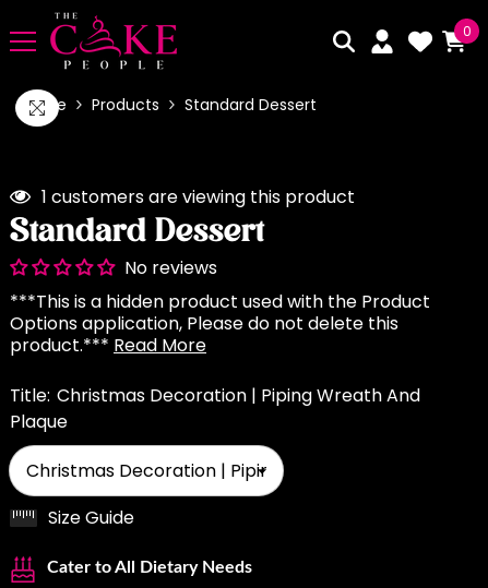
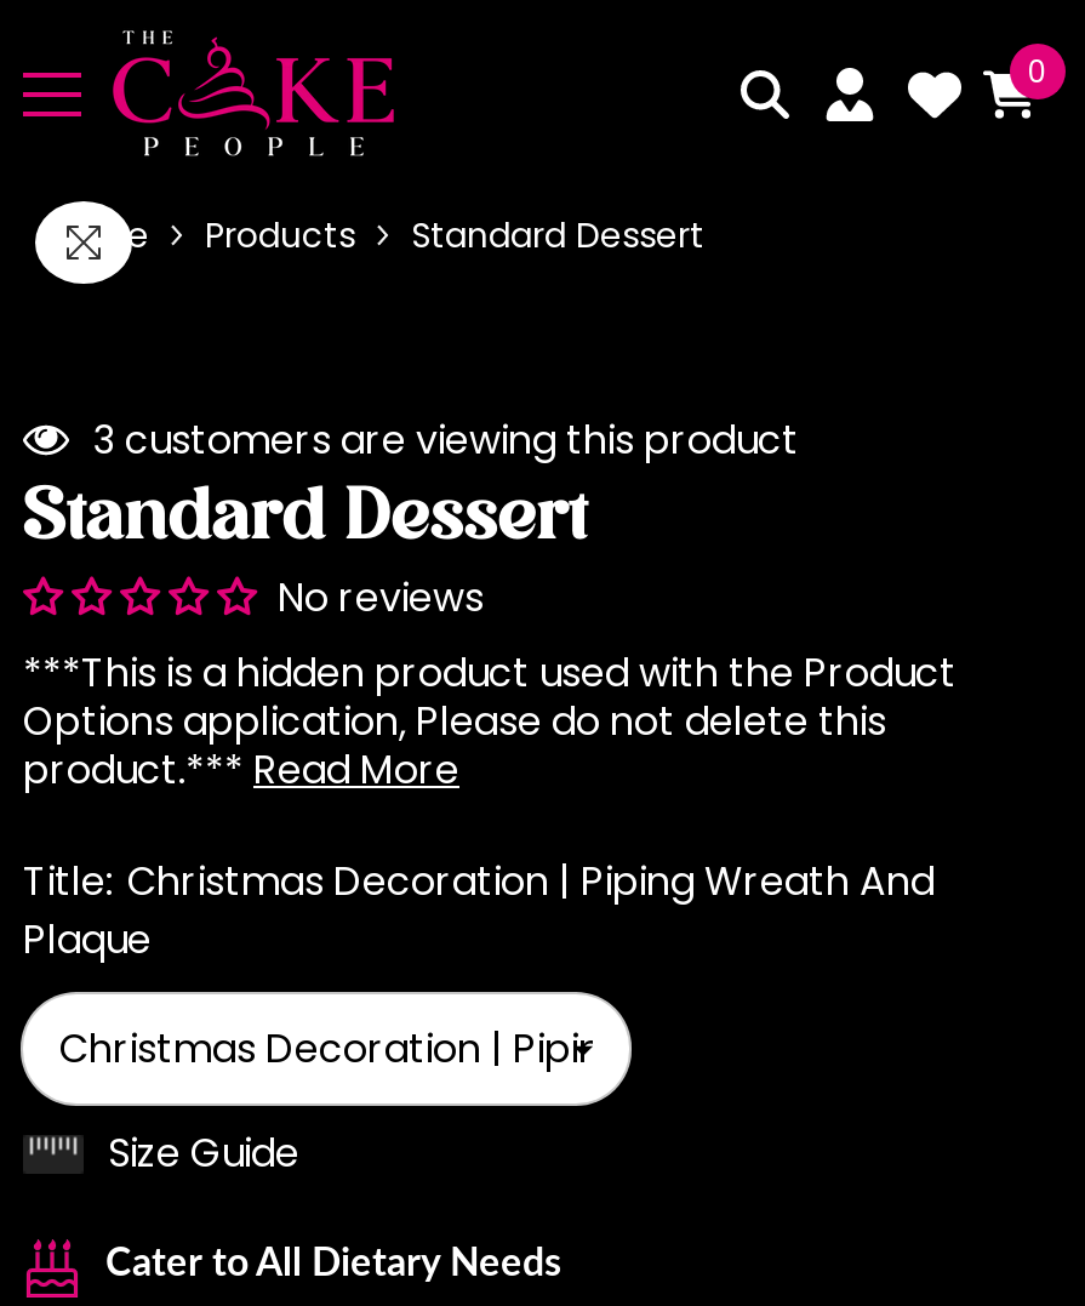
[41,184,355,209] 1 customers are viewing this product -> [93,412,799,468] 3 customers are viewing this product

